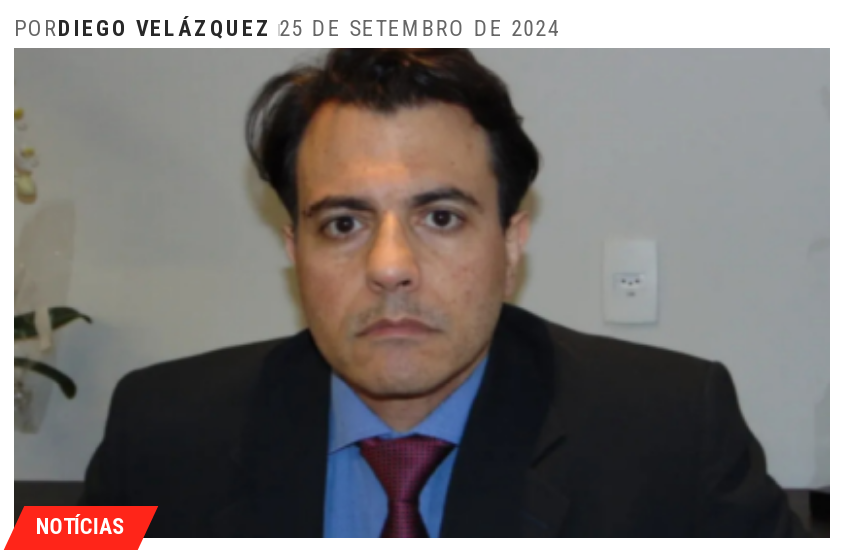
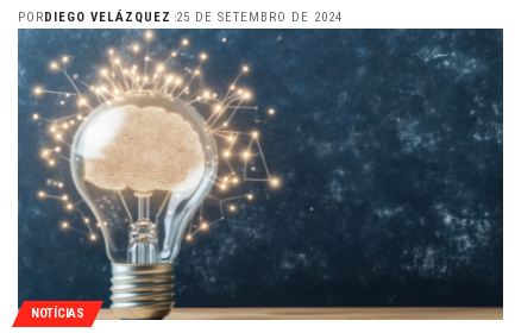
[12,48,832,540] [image] -> [17,29,504,321] [image]

